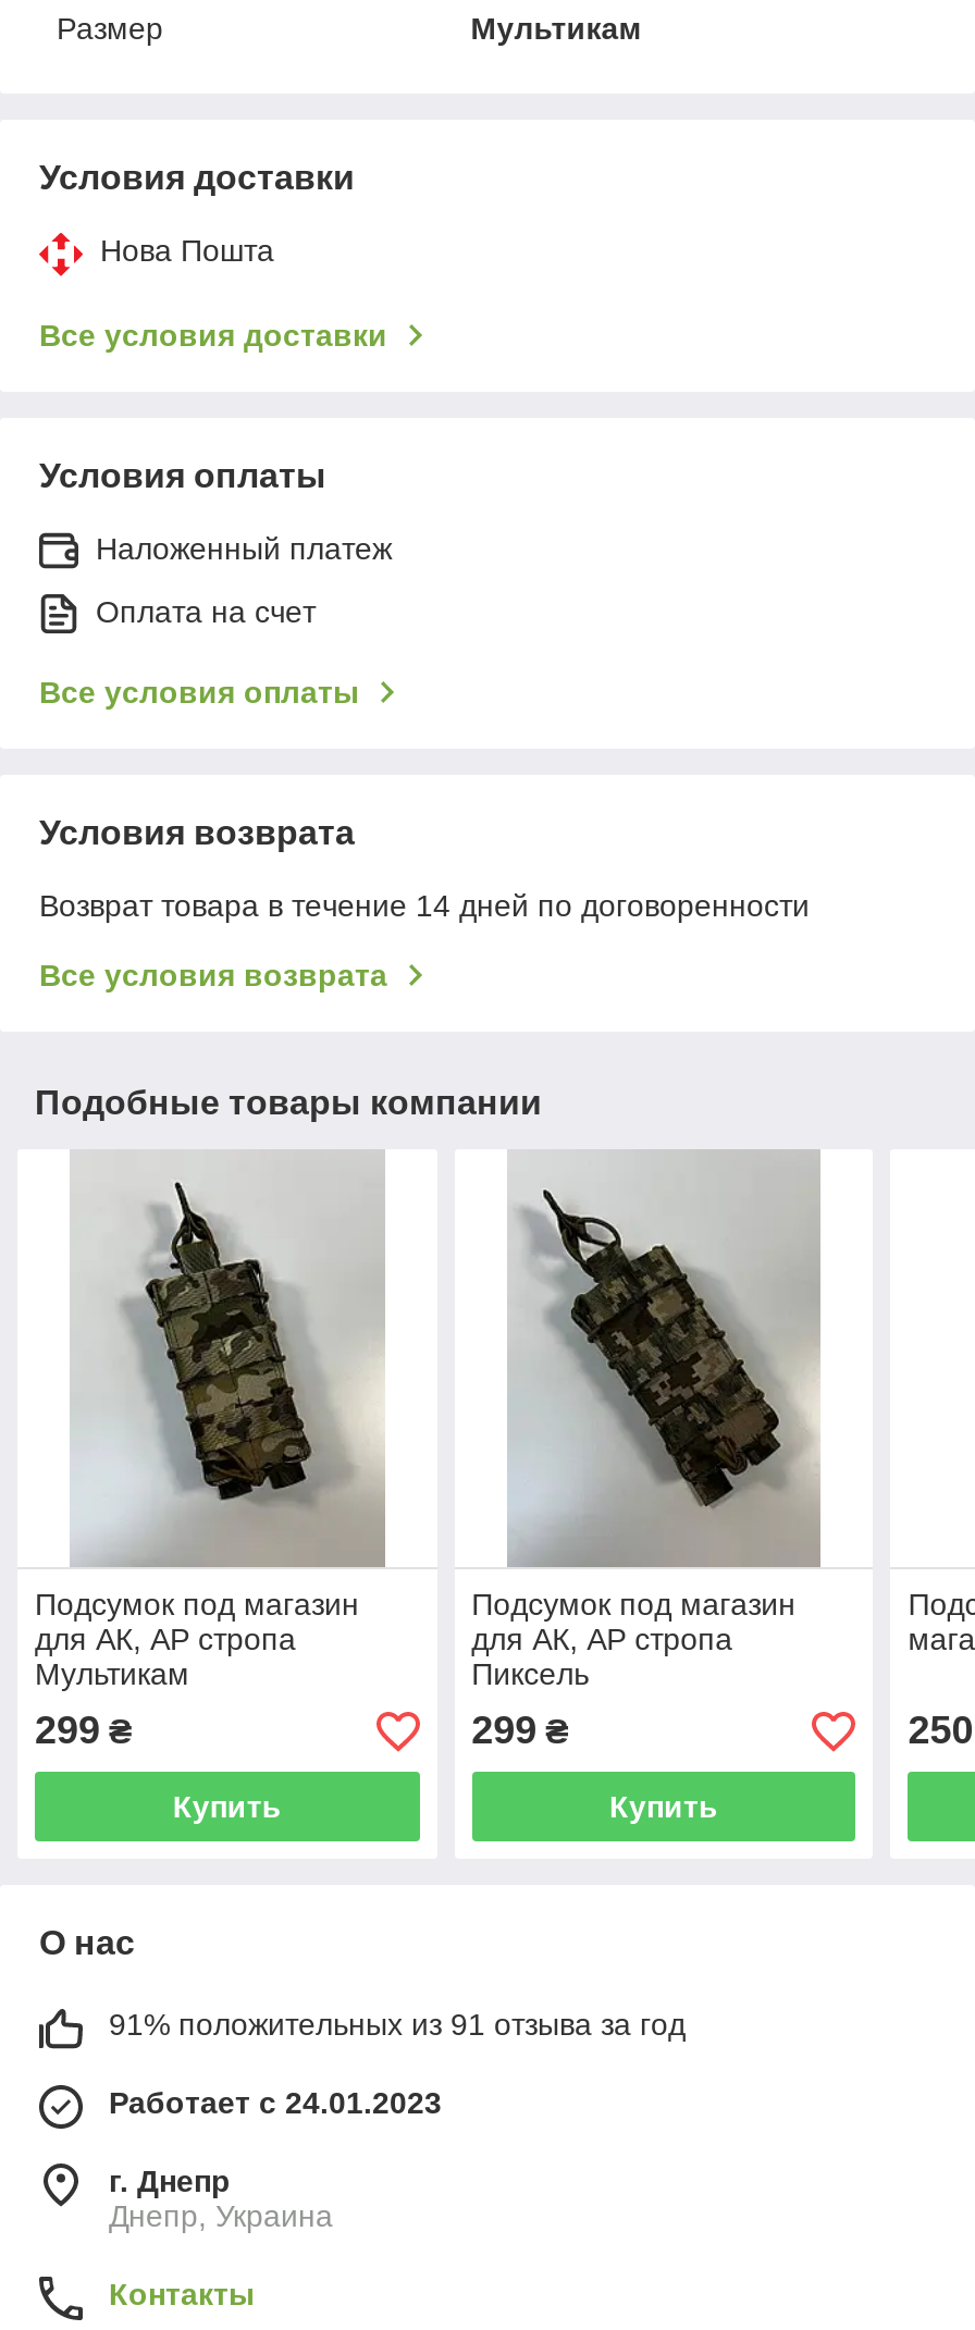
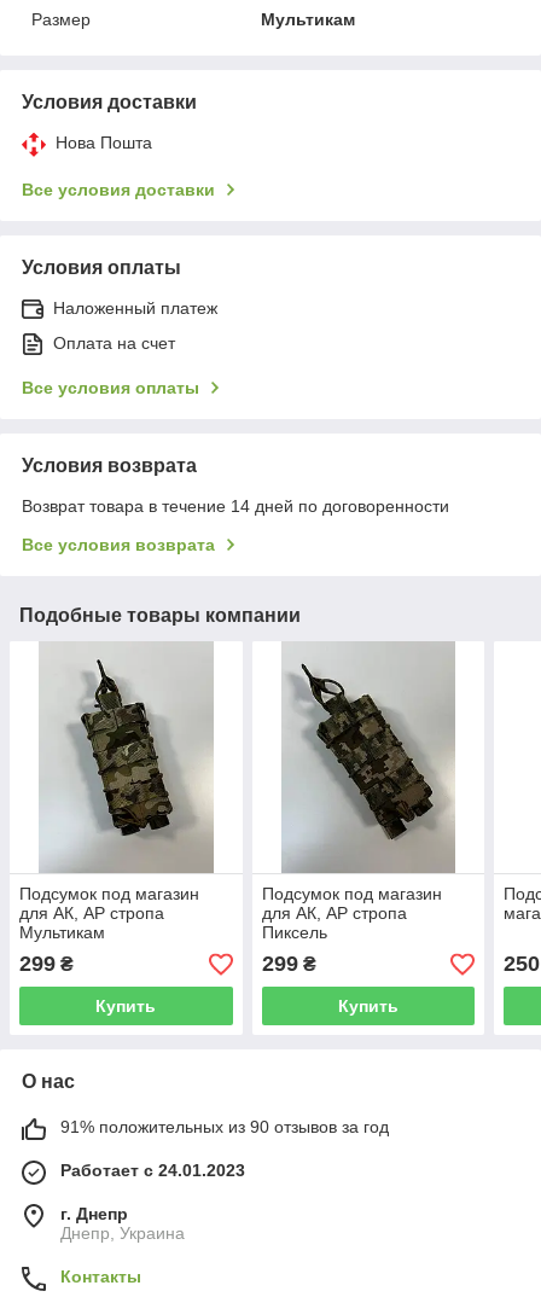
[109,2008,686,2042] 91% положительных из 91 отзыва за год -> [60,1118,389,1137] 91% положительных из 90 отзывов за год

